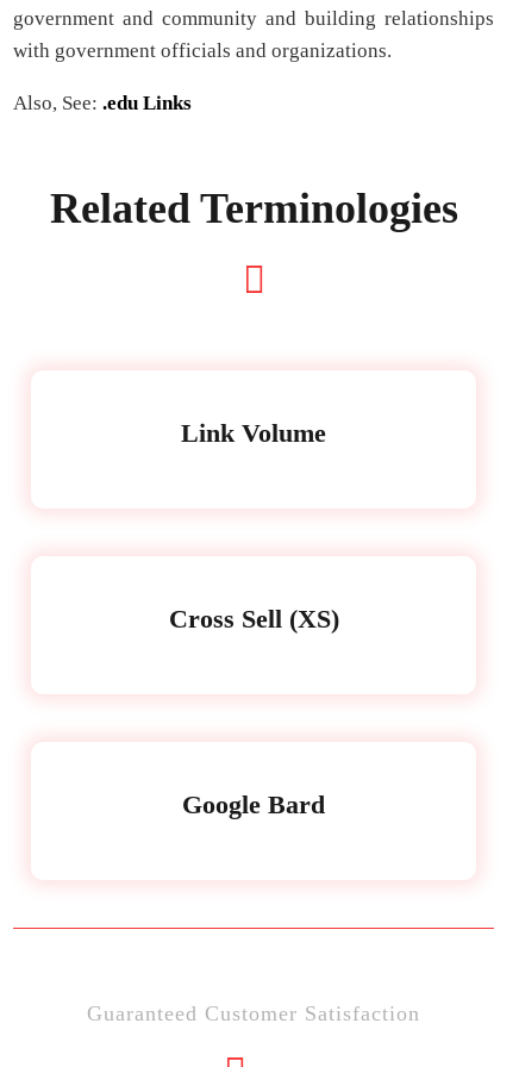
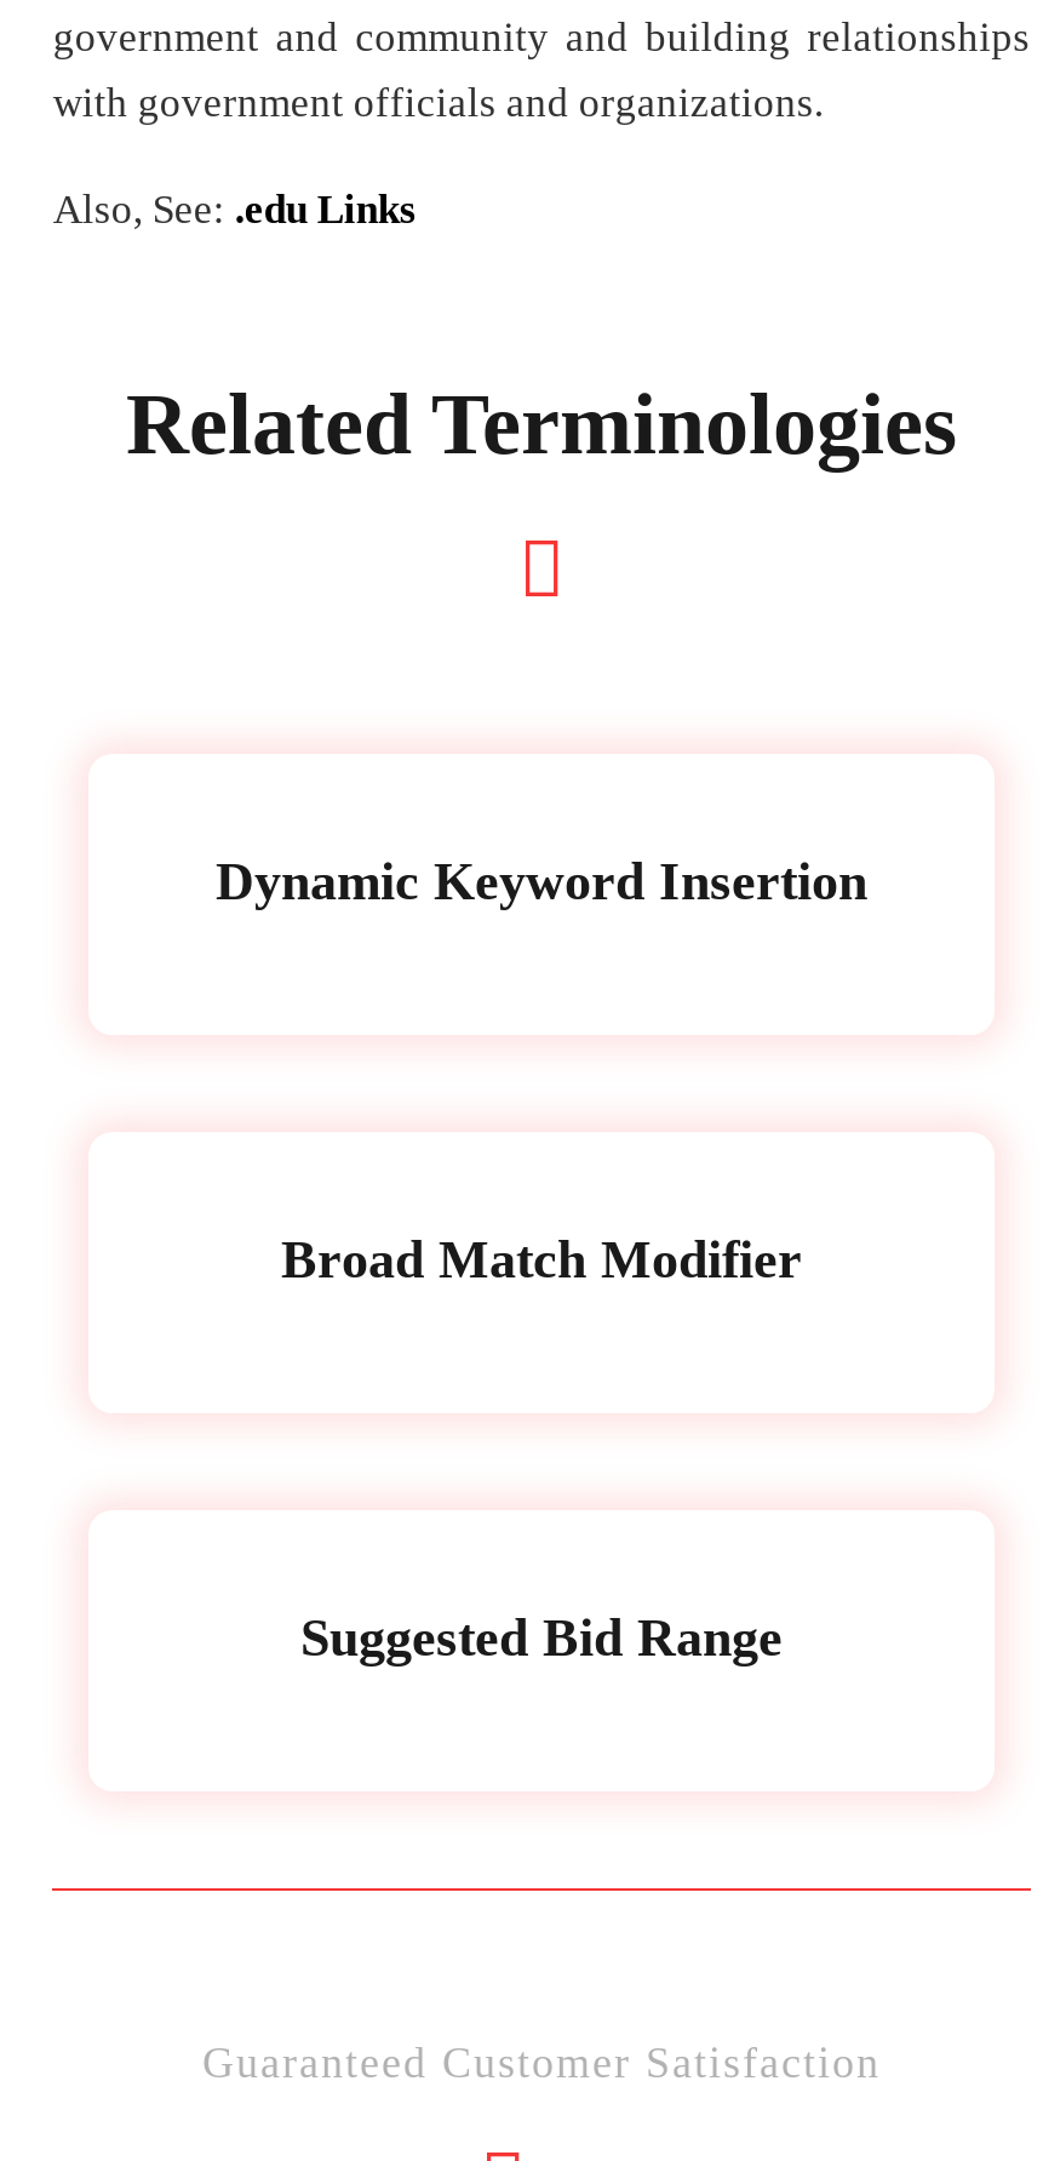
[181,418,326,448] Link Volume -> [216,851,867,911] Dynamic Keyword Insertion
[168,604,339,634] Cross Sell (XS) -> [281,1229,802,1290] Broad Match Modifier
[182,790,325,819] Google Bard -> [300,1607,783,1668] Suggested Bid Range

